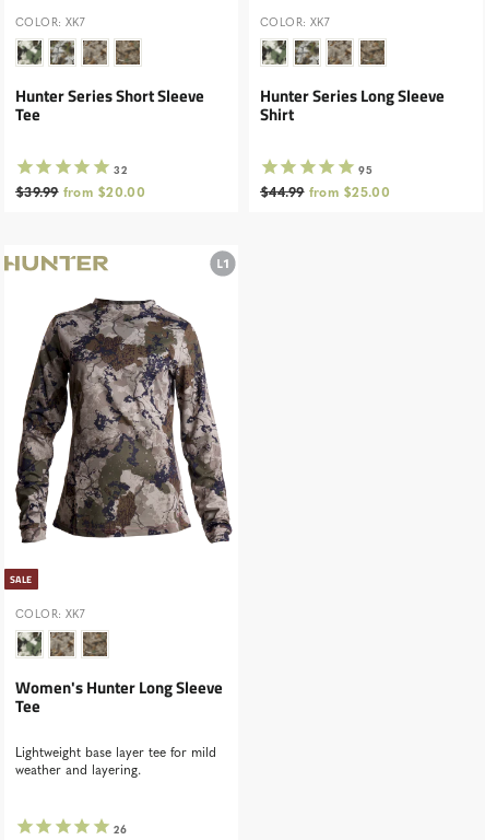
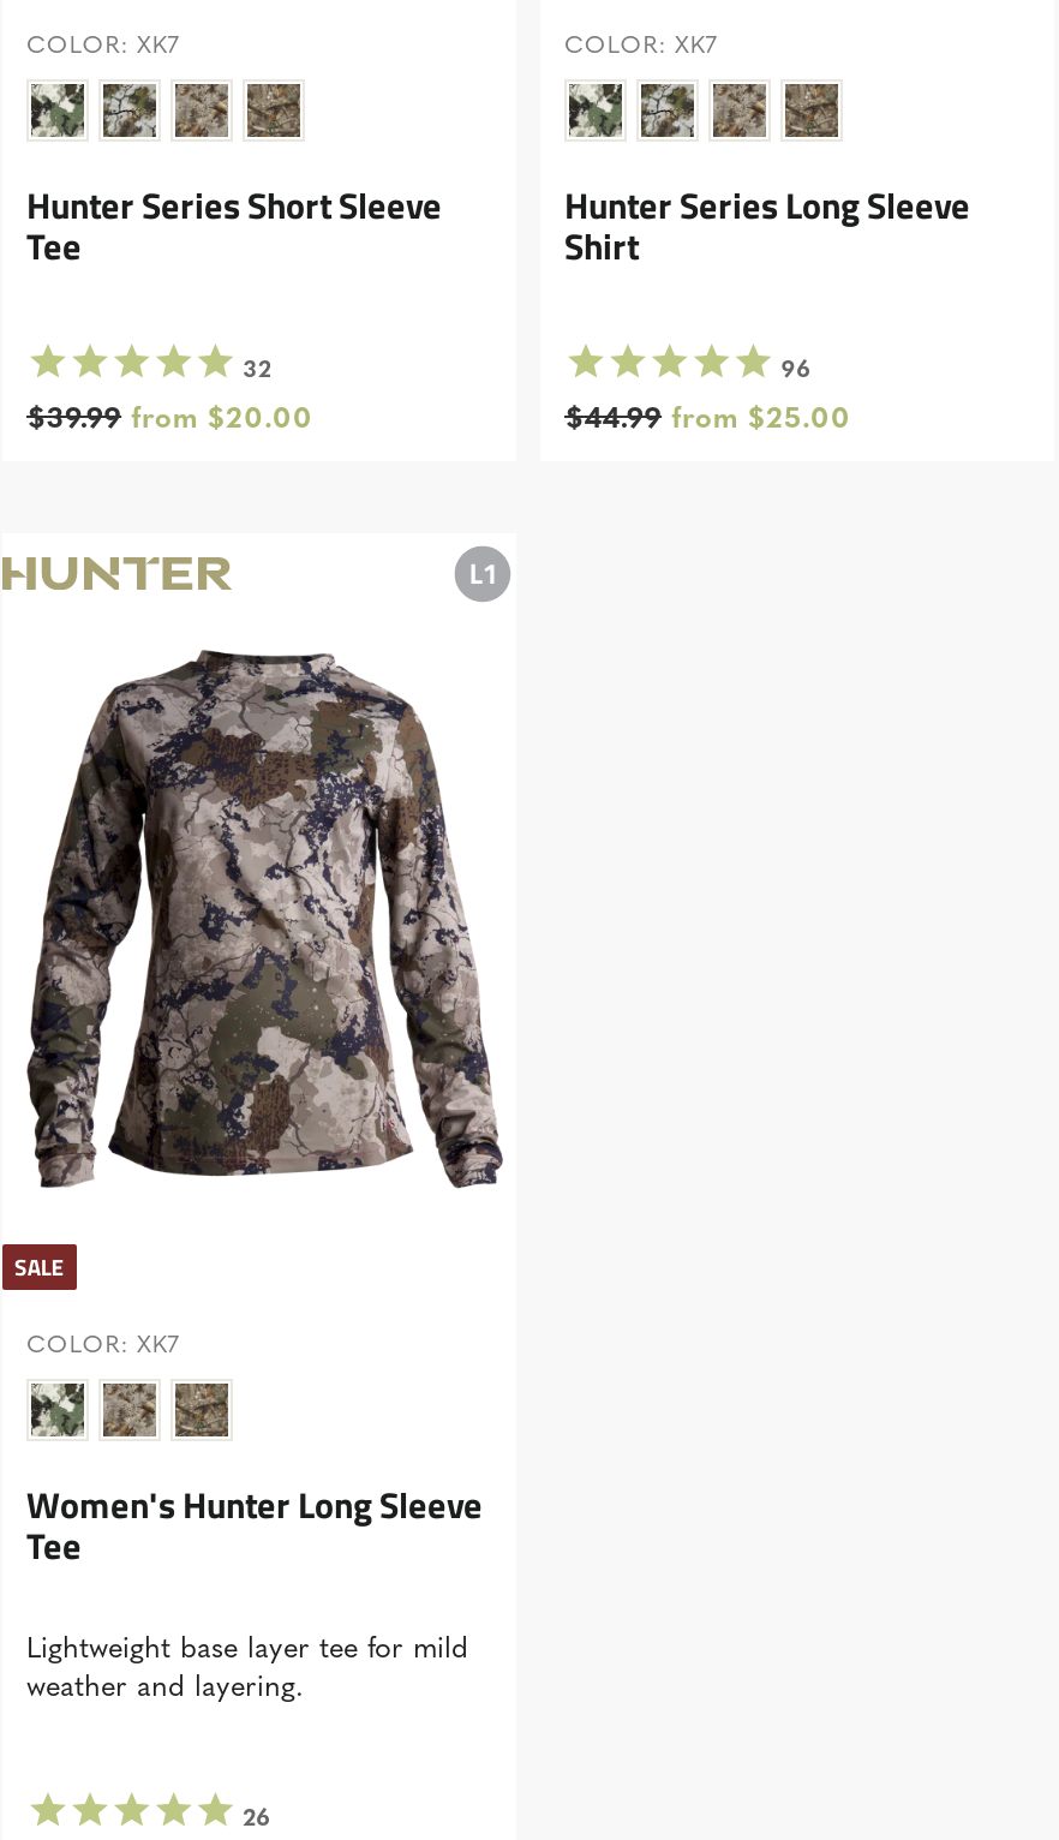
[359,162,372,177] 95 -> [781,350,812,384] 96

